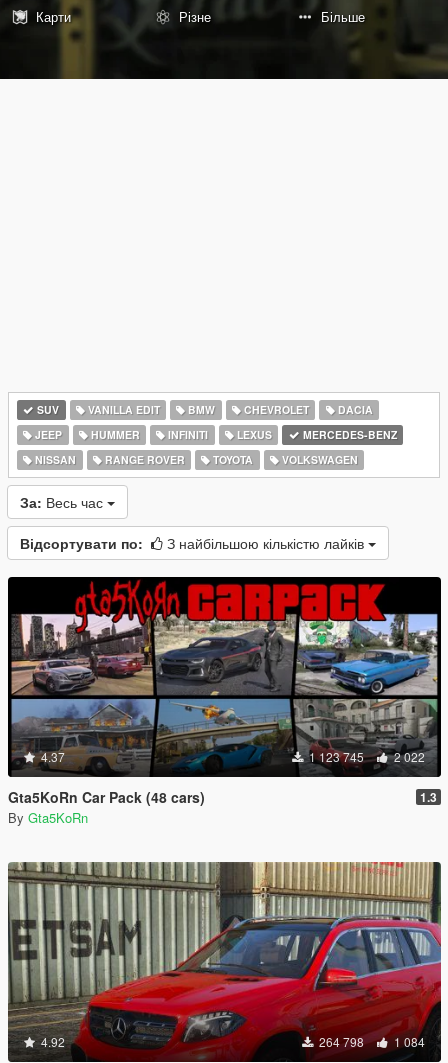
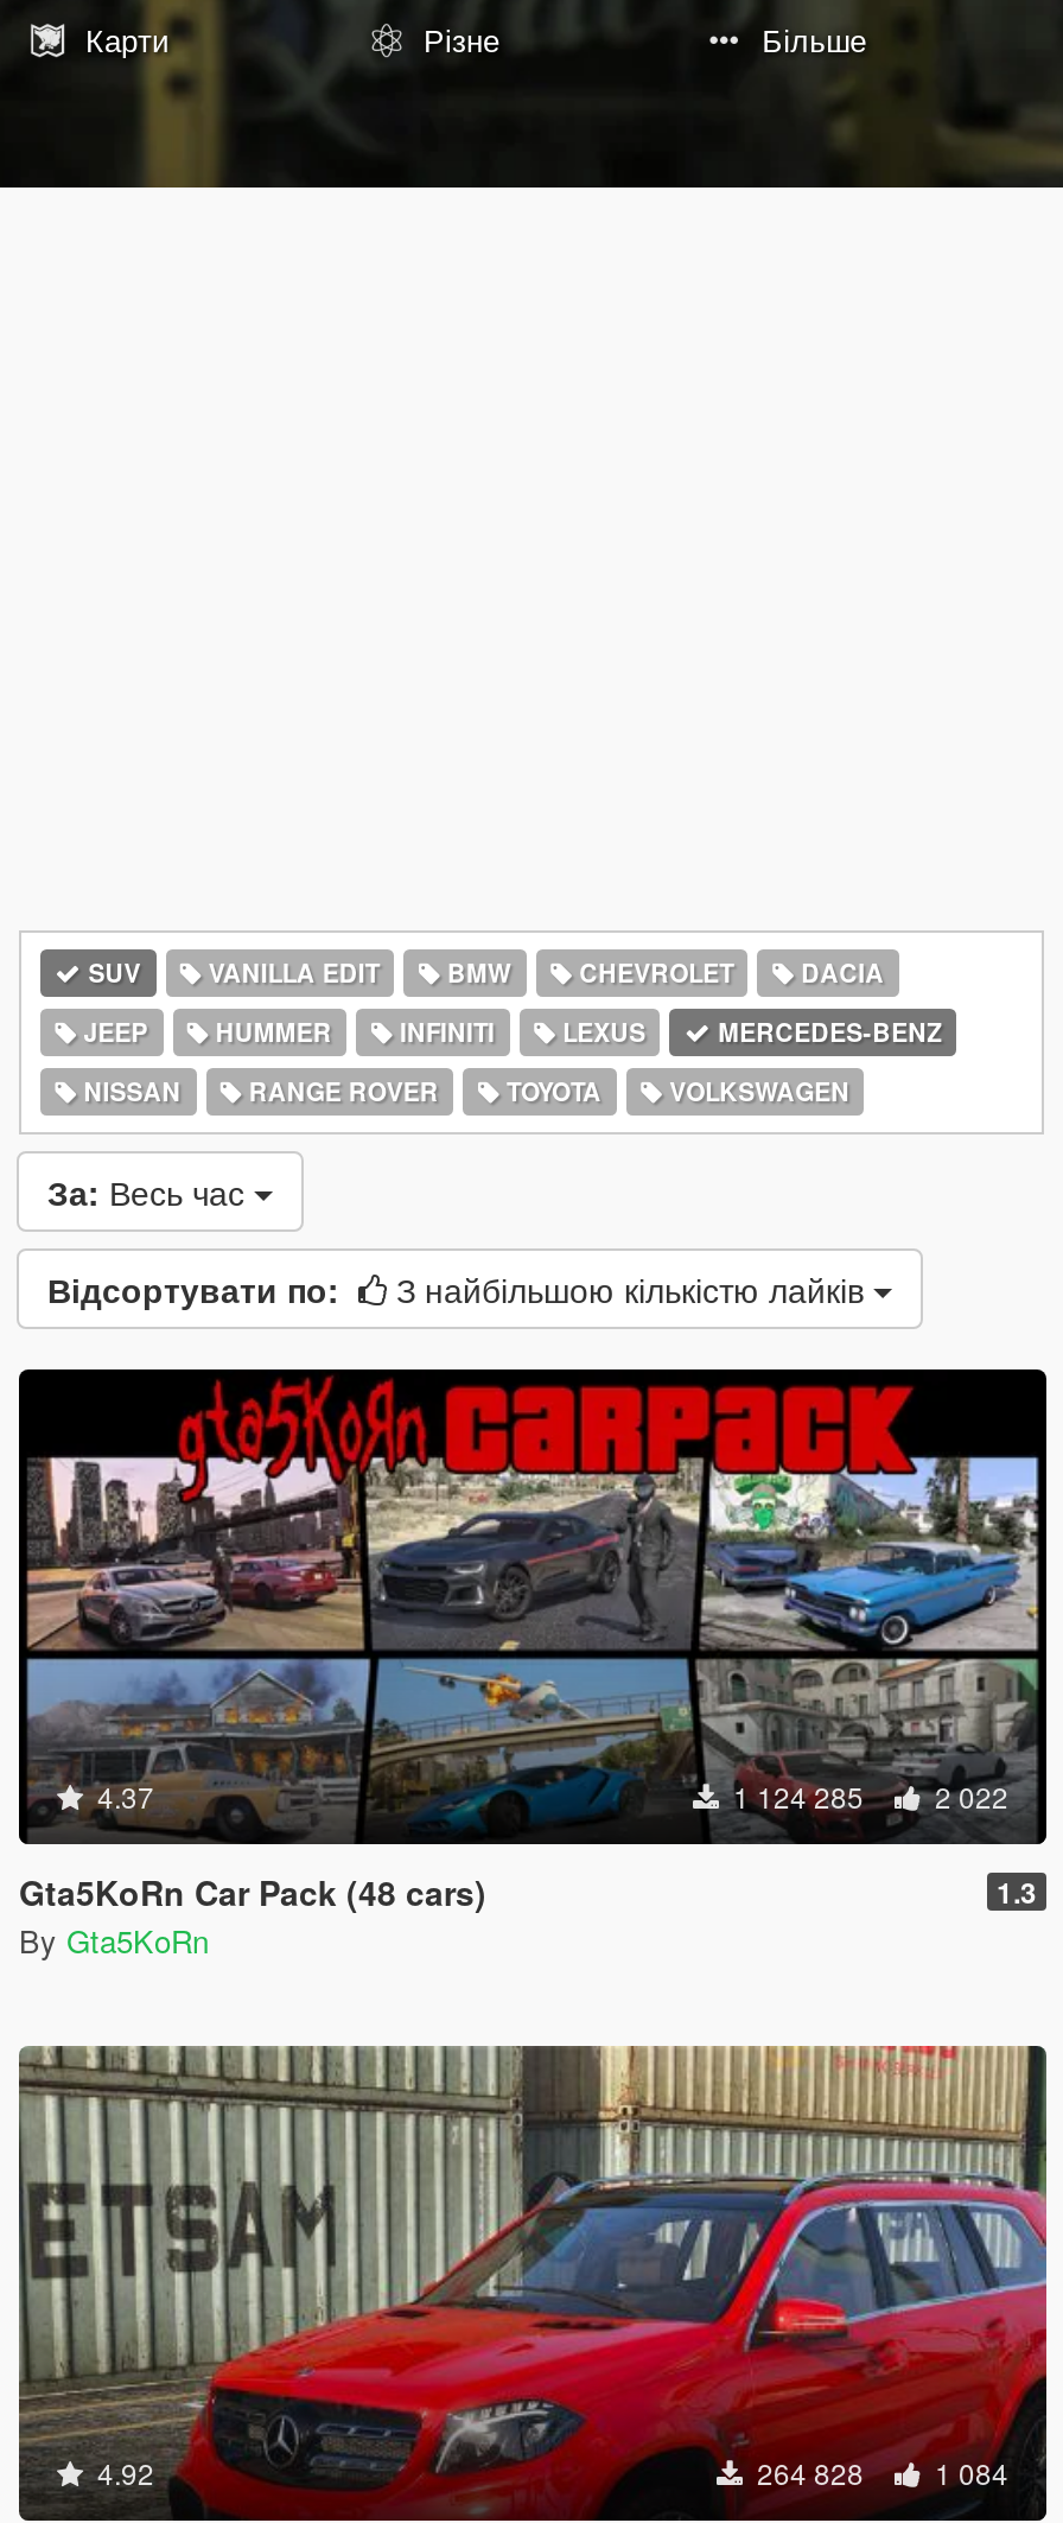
[306,748,425,765] 1 123 745 2 022 -> [726,1775,1008,1816] 1 124 285 2 022
[316,1033,425,1050] 264 798 1 084 -> [750,2452,1008,2492] 264 828 1 084

